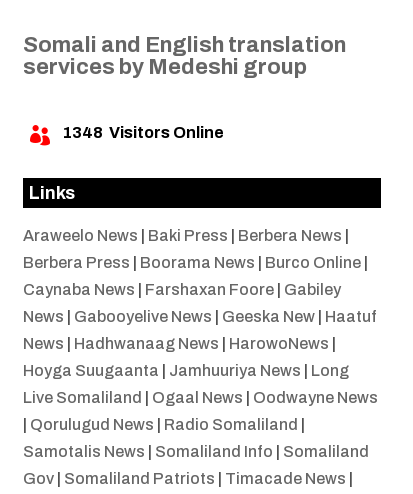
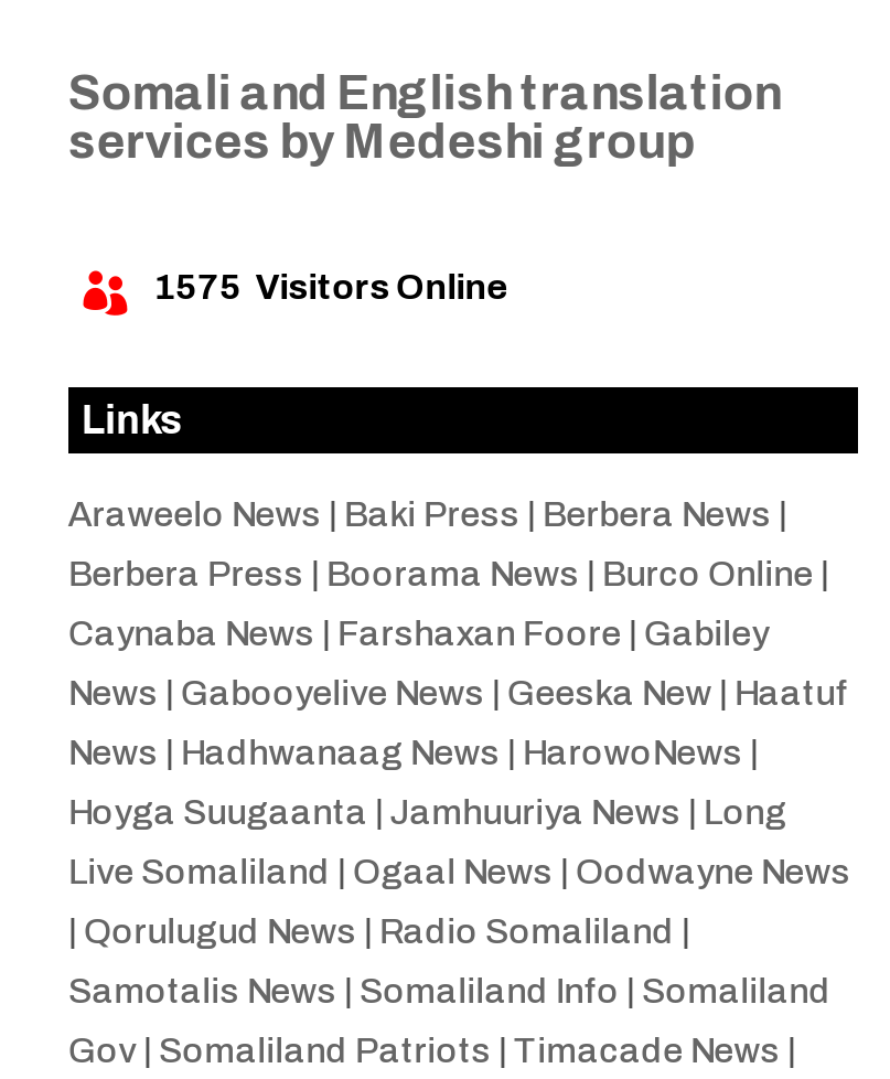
[62,124,224,141] 1348 Visitors Online -> [154,268,509,305] 1575 Visitors Online

